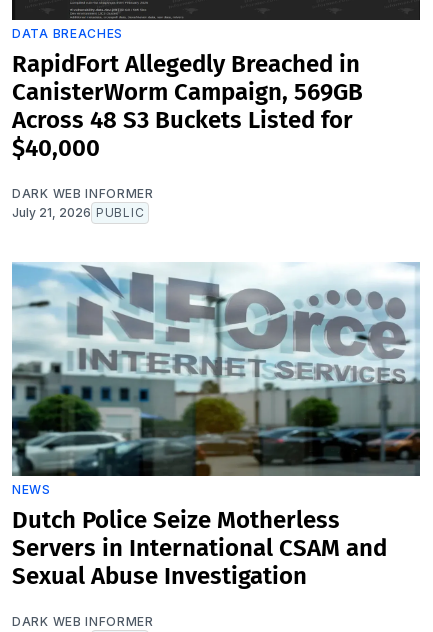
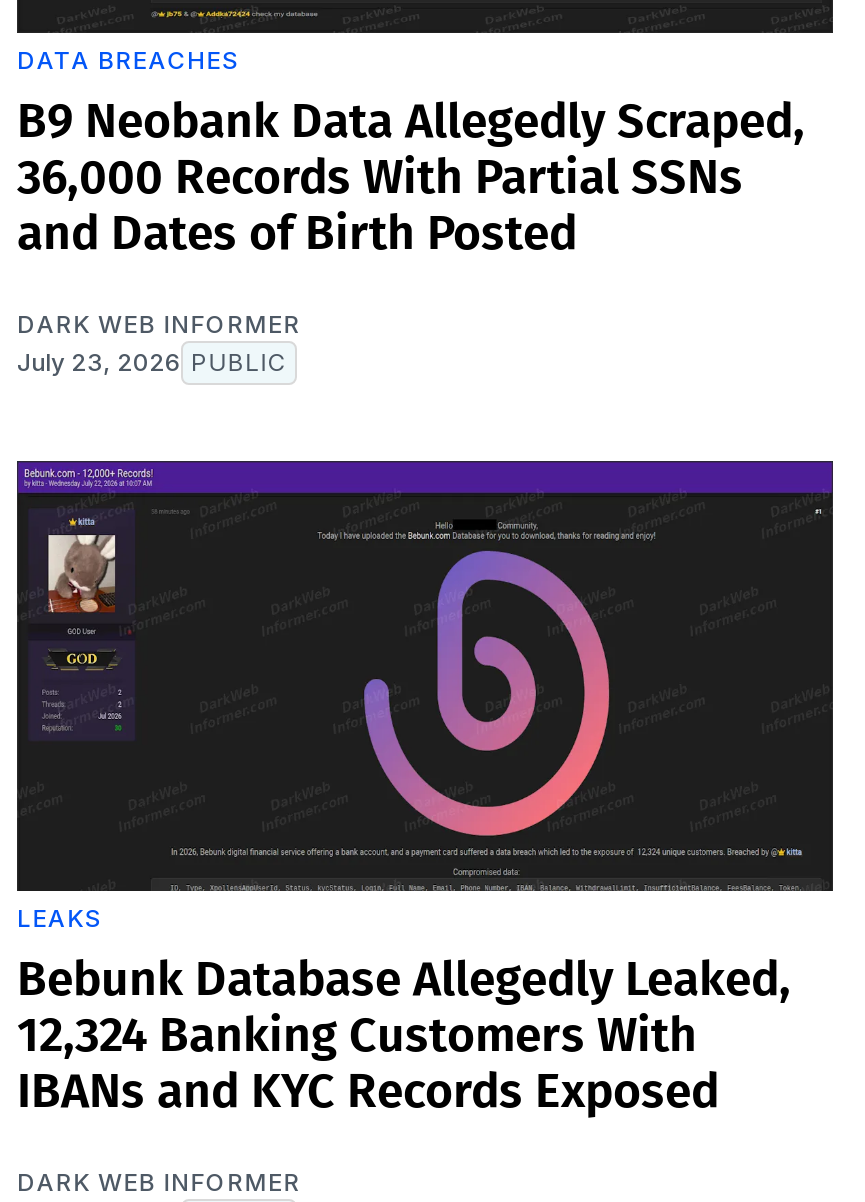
[12,50,363,162] RapidFort Allegedly Breached in | CanisterWorm Campaign, 569GB | Across 48 S3 Buckets Listed for | $40,000 -> [17,94,805,262] B9 Neobank Data Allegedly Scraped, | 36,000 Records With Partial SSNs | and Dates of Birth Posted
[12,205,144,220] July 21, 2026 PUBLIC -> [17,348,287,378] July 23, 2026 PUBLIC
[11,261,420,590] [image] | NEWS | Dutch Police Seize Motherless | Servers in International CSAM and | Sexual Abuse Investigation -> [15,458,835,1118] [image] | LEAKS | Bebunk Database Allegedly Leaked, | 12,324 Banking Customers With | IBANs and KYC Records Exposed

